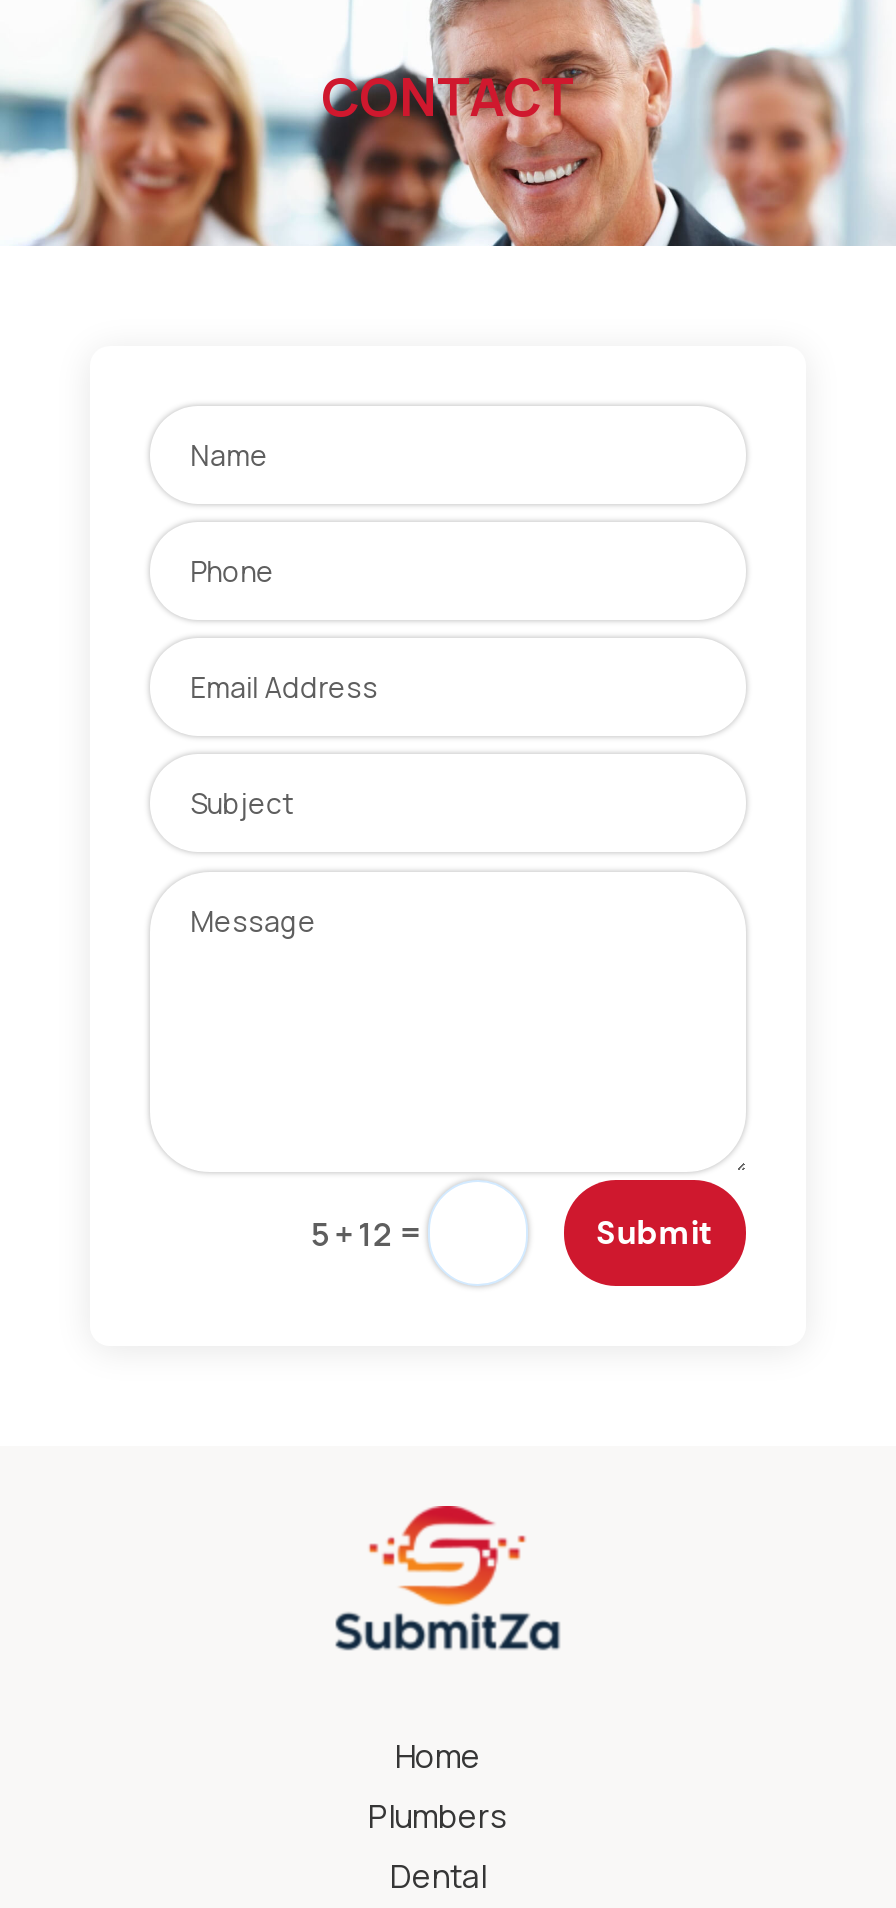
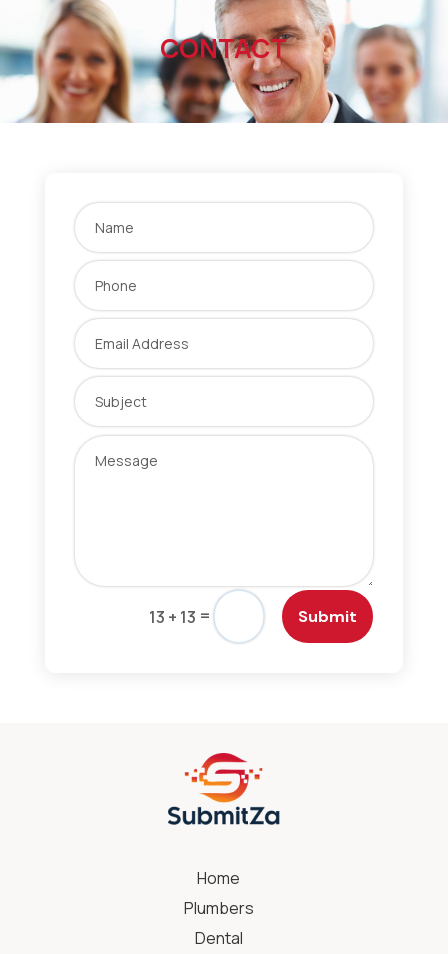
[310,1210,428,1257] 5 + 12 = -> [149,605,214,628] 13 + 13 =

